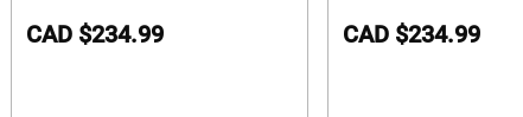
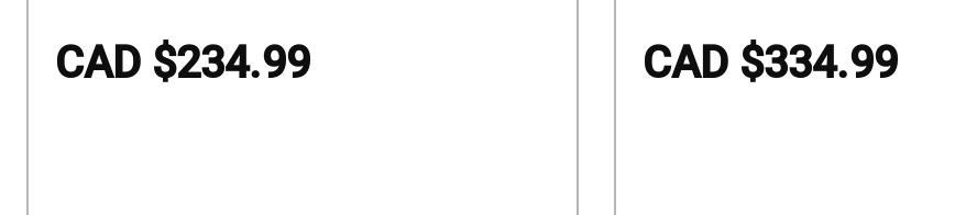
[343,20,480,48] CAD $234.99 -> [643,36,898,89] CAD $334.99

